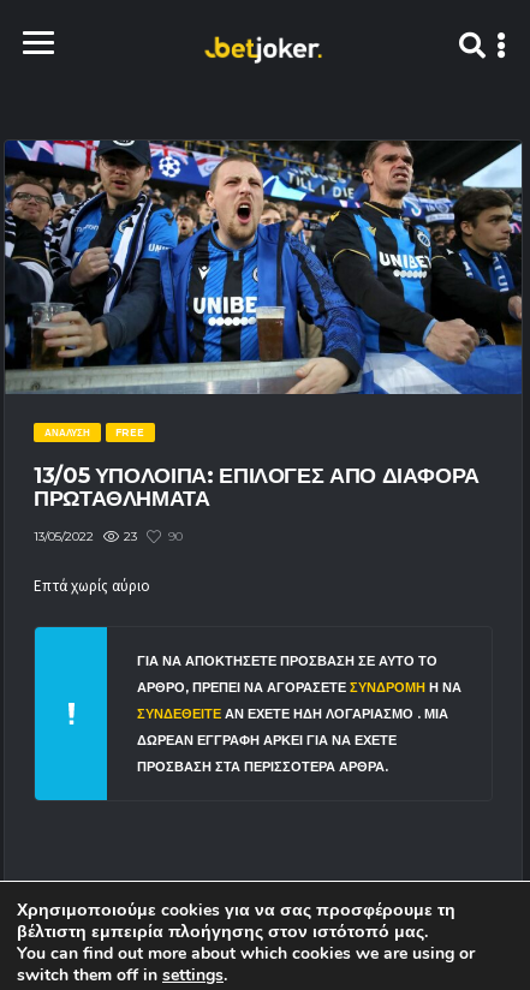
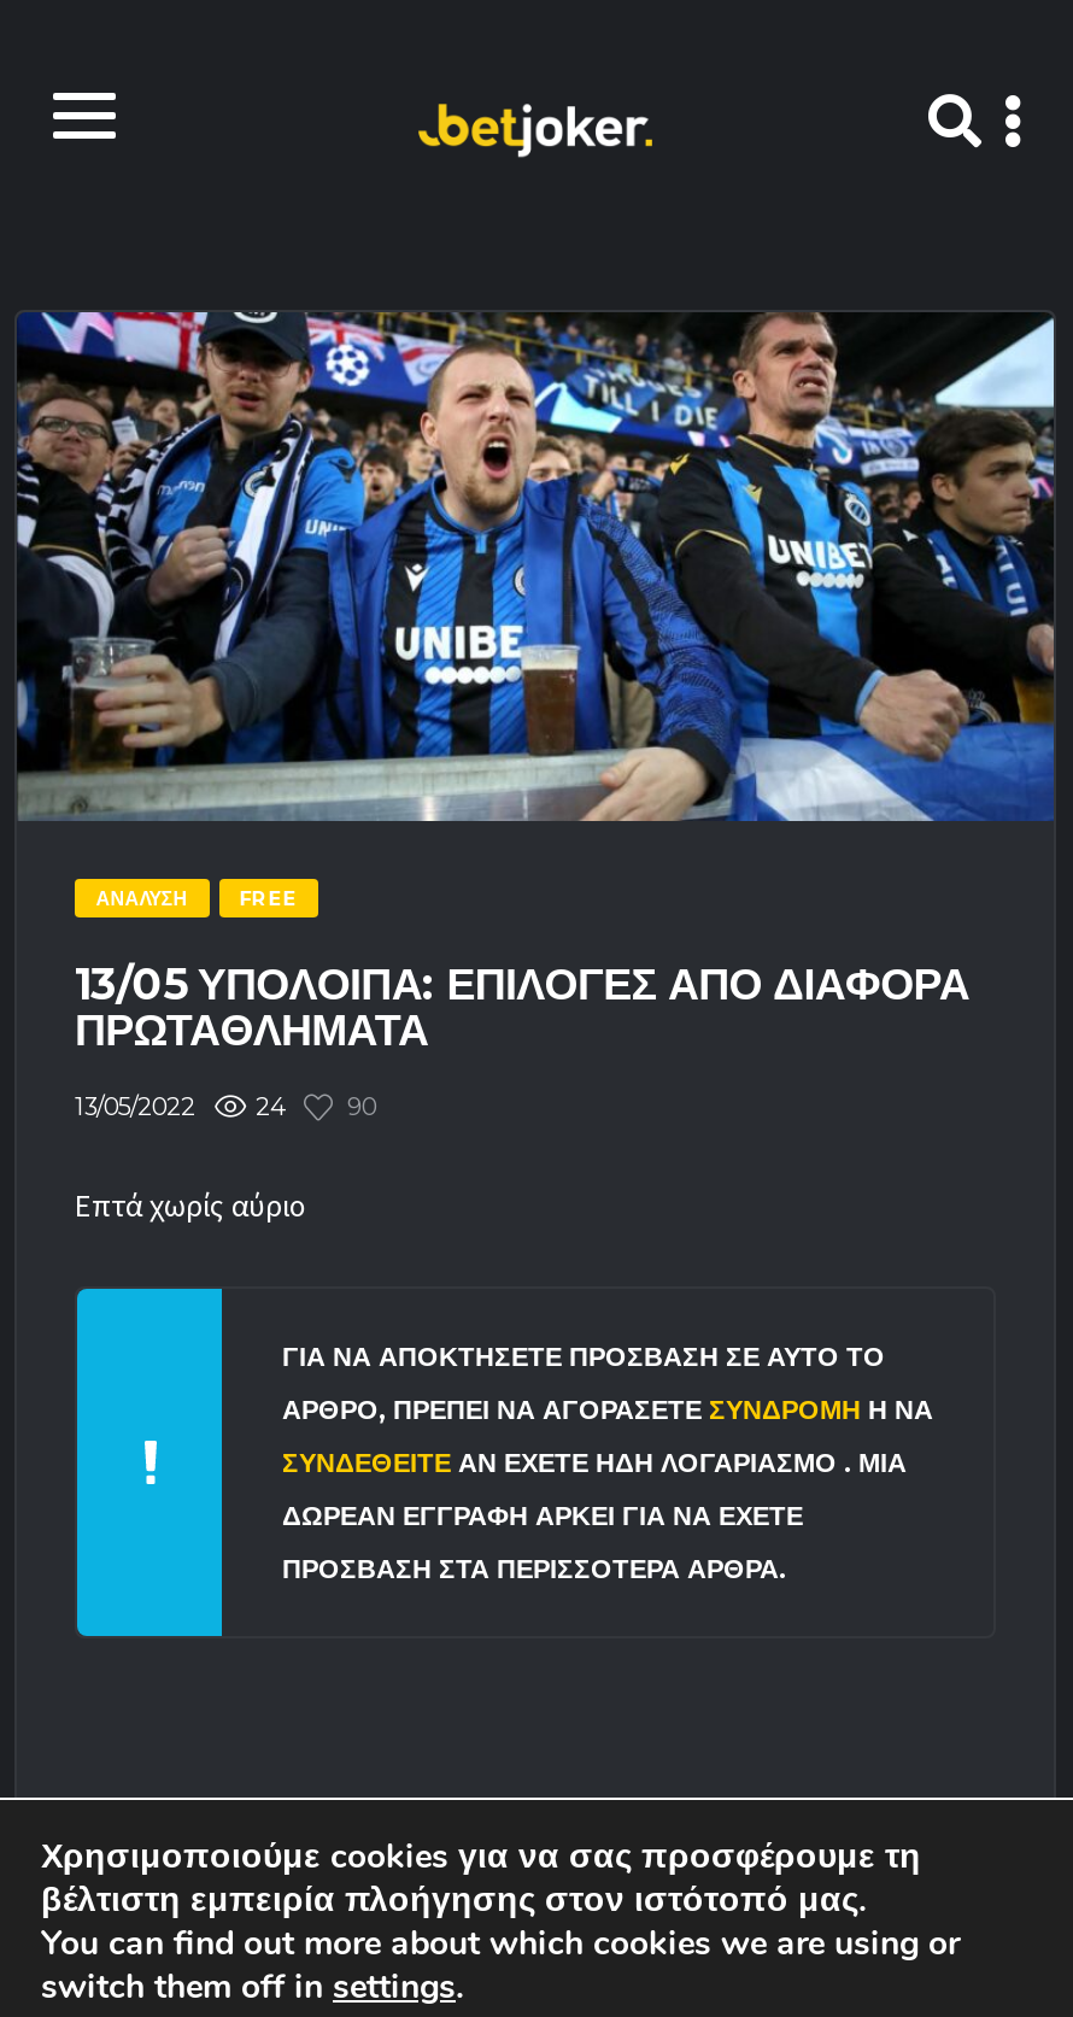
[34,528,183,544] 13/05/2022 23 90 -> [75,1090,376,1123] 13/05/2022 24 90

